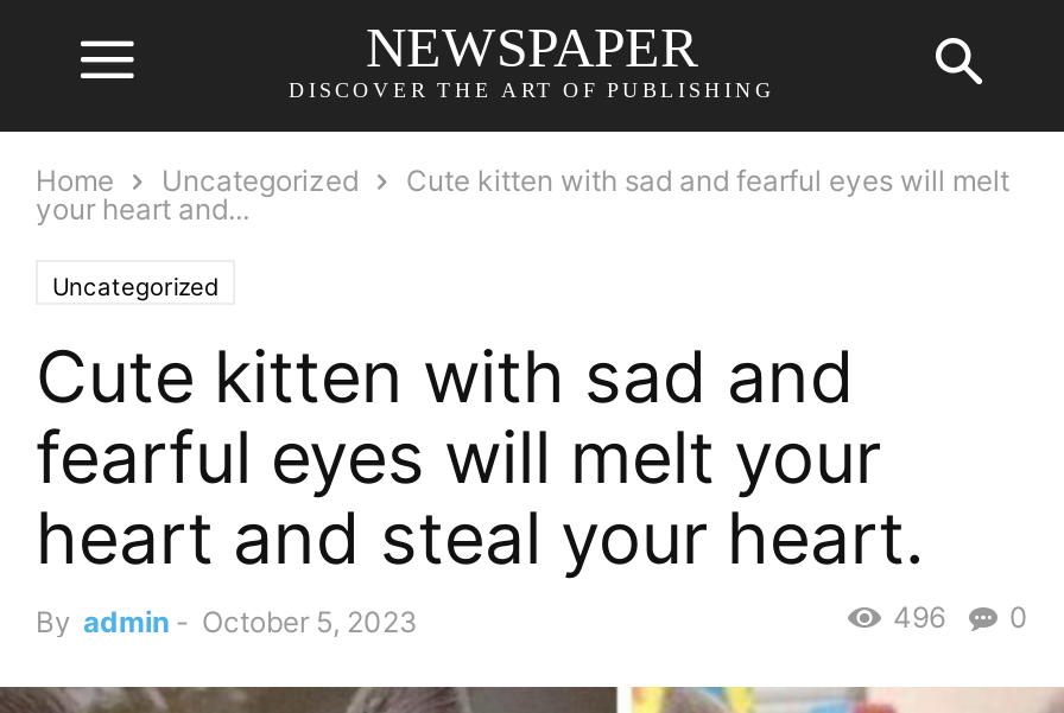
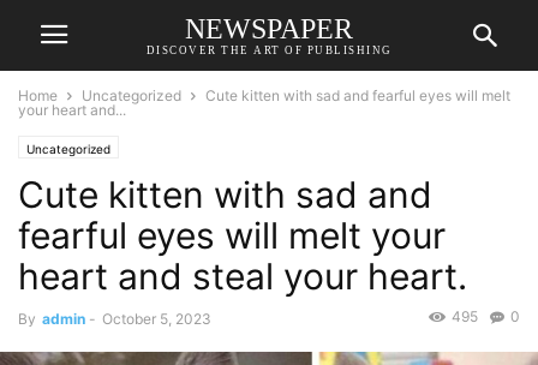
[893,599,1028,635] 496 0 -> [452,307,520,325] 495 0

